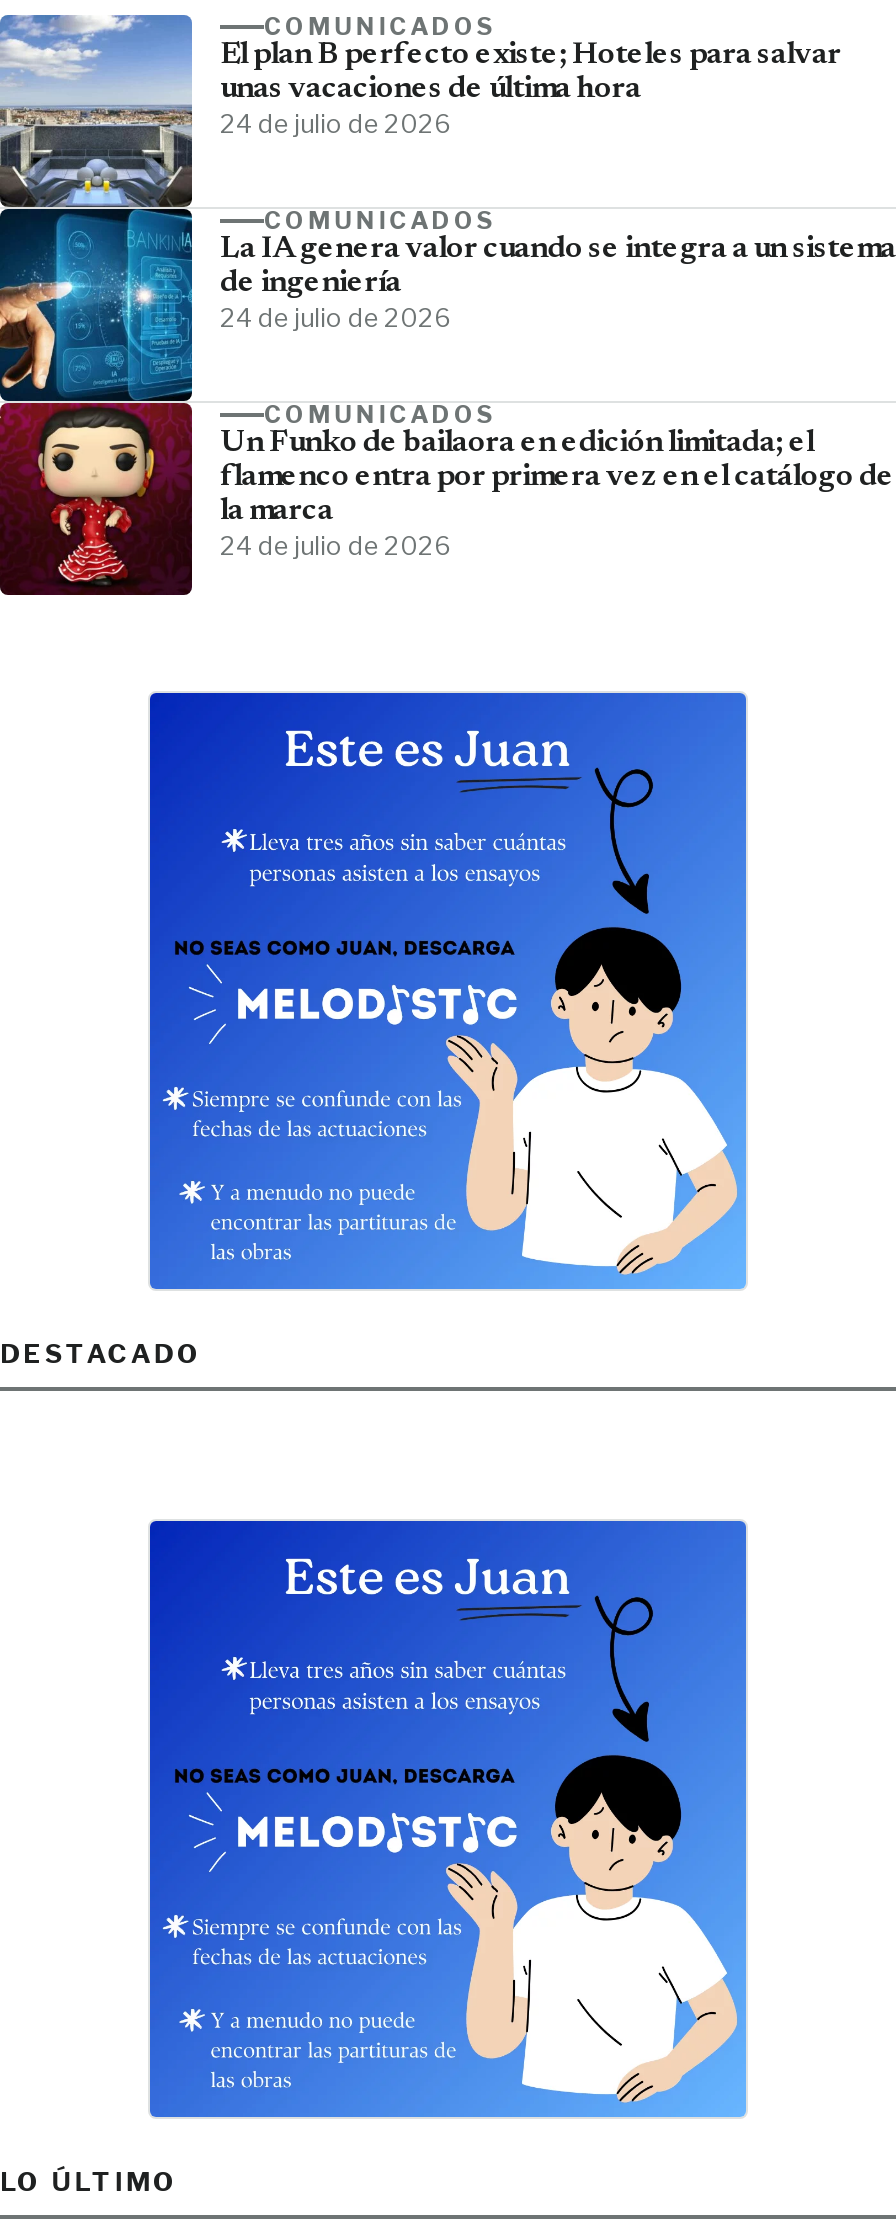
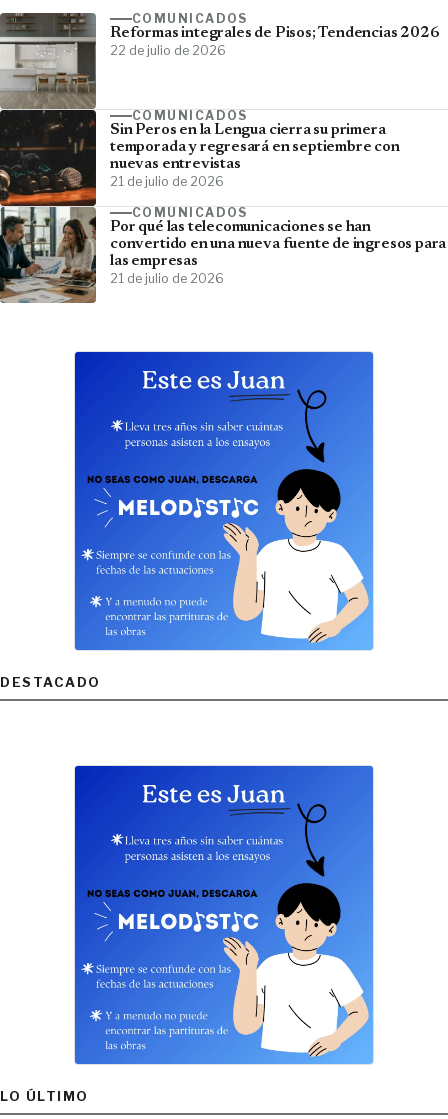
[6,14,841,596] [image] | El plan B perfecto existe; Hoteles para salvar | unas vacaciones de última hora | 24 de julio de 2026 -> [3,12,440,303] [image] | Reformas integrales de Pisos; Tendencias 2026 | 22 de julio de 2026
[220,236,896,334] La IA genera valor cuando se integra a un sistema | de ingeniería | 24 de julio de 2026 -> [110,123,400,189] Sin Peros en la Lengua cierra su primera | temporada y regresará en septiembre con | nuevas entrevistas | 21 de julio de 2026
[220,430,894,562] Un Funko de bailaora en edición limitada; el | flamenco entra por primera vez en el catálogo de | la marca | 24 de julio de 2026 -> [110,220,446,286] Por qué las telecomunicaciones se han | convertido en una nueva fuente de ingresos para | las empresas | 21 de julio de 2026

